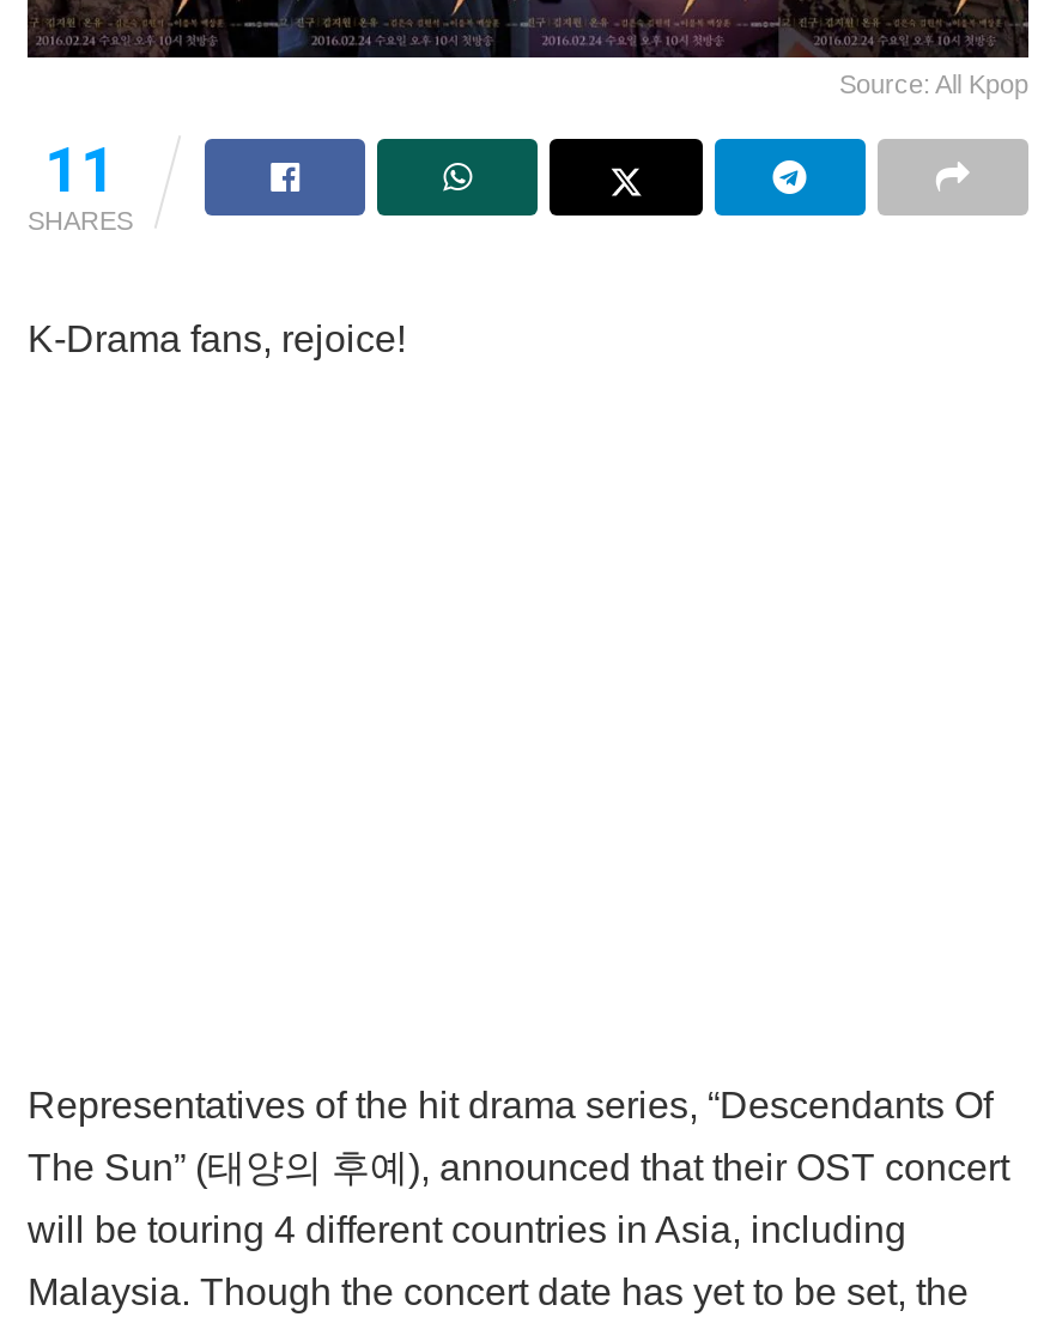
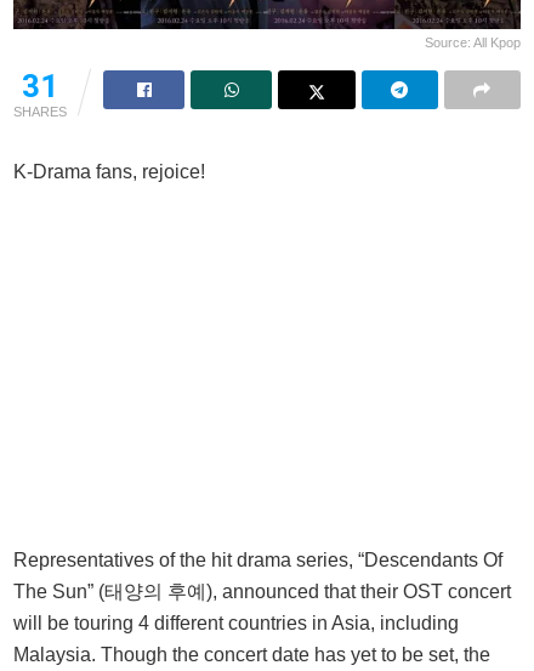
[44,135,116,207] 11 -> [22,68,58,105] 31

